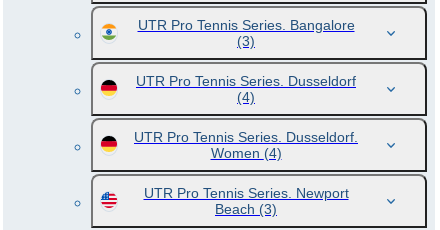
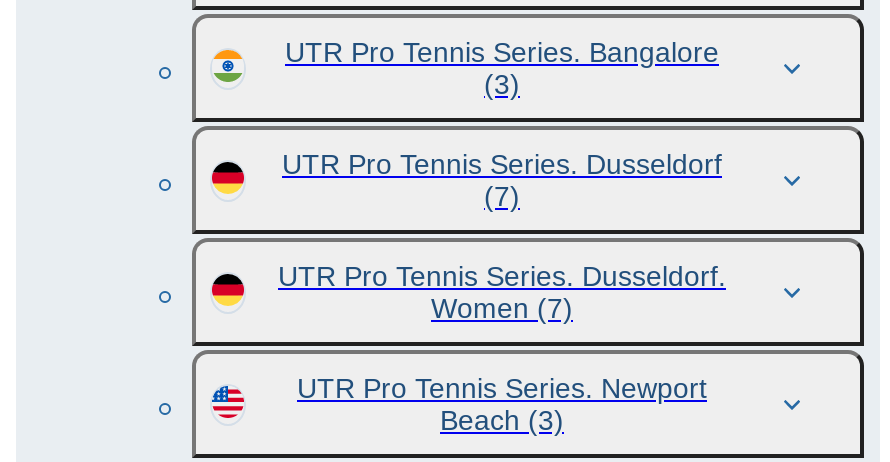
[237,89,255,105] (4) -> [484,180,520,212] (7)
[210,145,281,161] Women (4) -> [431,292,573,324] Women (7)

